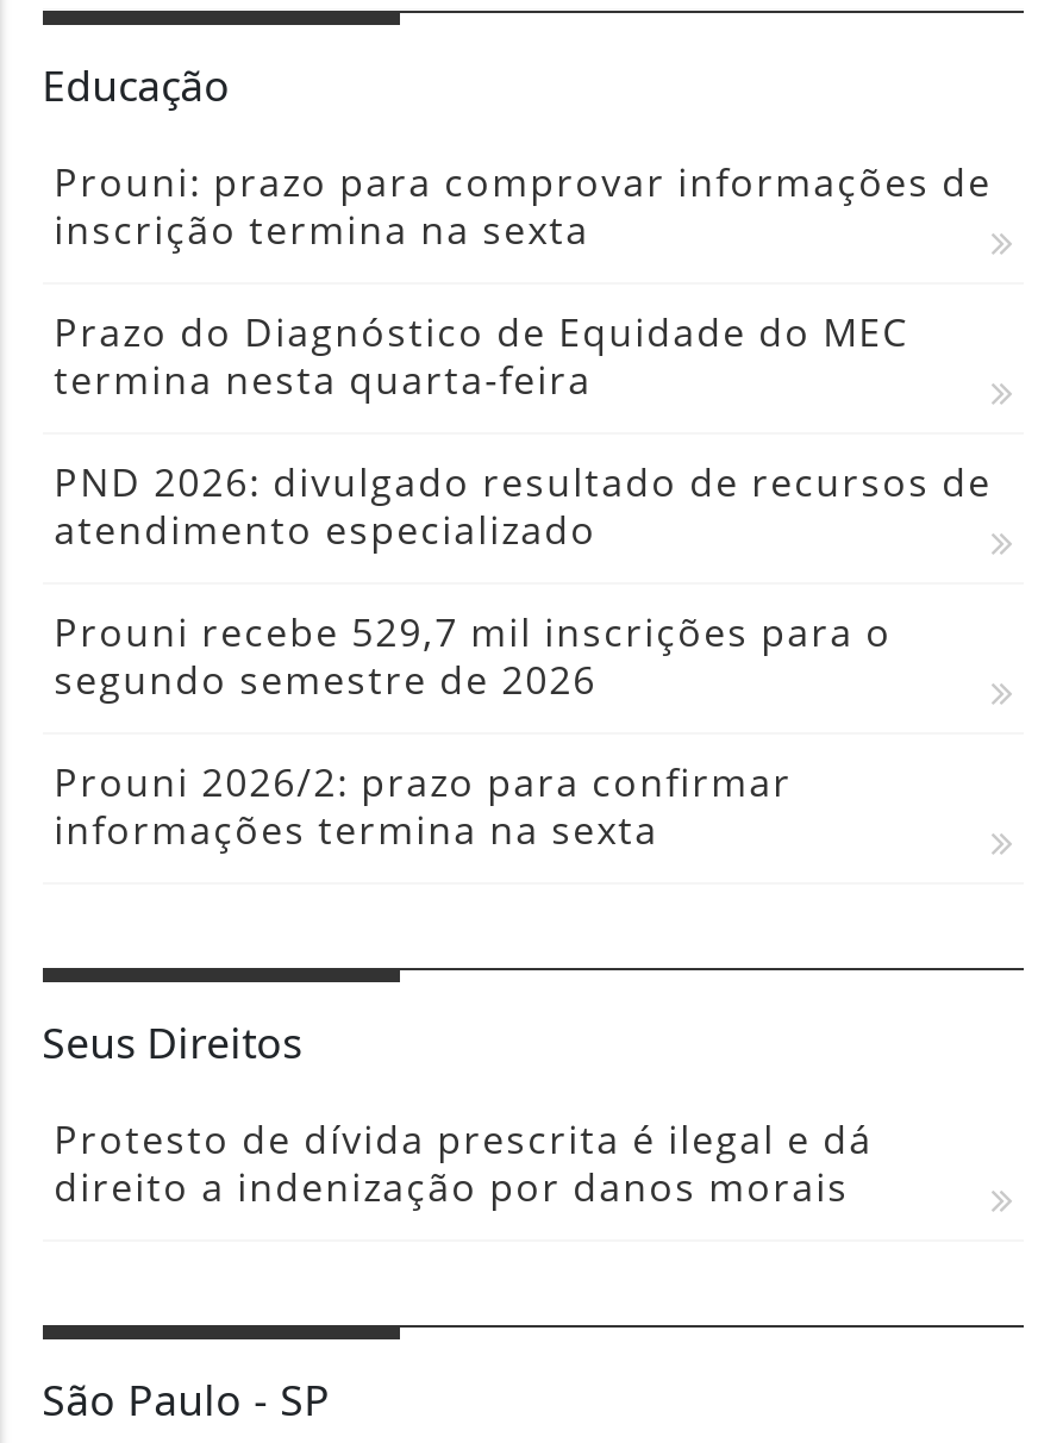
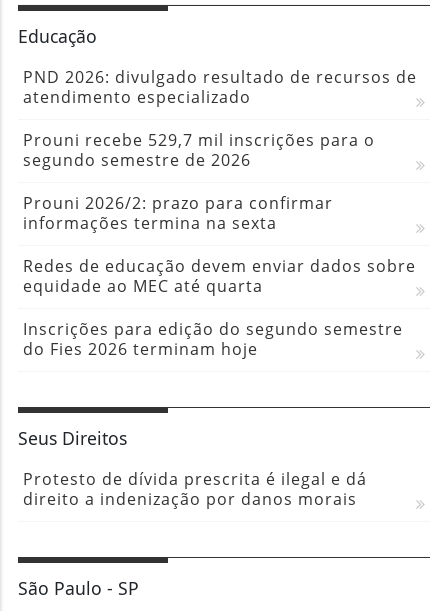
[54,157,992,407] Prouni: prazo para comprovar informações de | inscrição termina na sexta | Prazo do Diagnóstico de Equidade do MEC | termina nesta quarta-feira -> none
moved [54,457,992,857] -> [23,66,417,234]: PND 2026: divulgado resultado de recursos de | atendimento especializado | Prouni recebe 529,7 mil inscrições para o | segundo semestre de 2026 | Prouni 2026/2: prazo para confirmar | informações termina na sexta
none -> [23,255,416,360] Redes de educação devem enviar dados sobre | equidade ao MEC até quarta | Inscrições para edição do segundo semestre | do Fies 2026 terminam hoje

